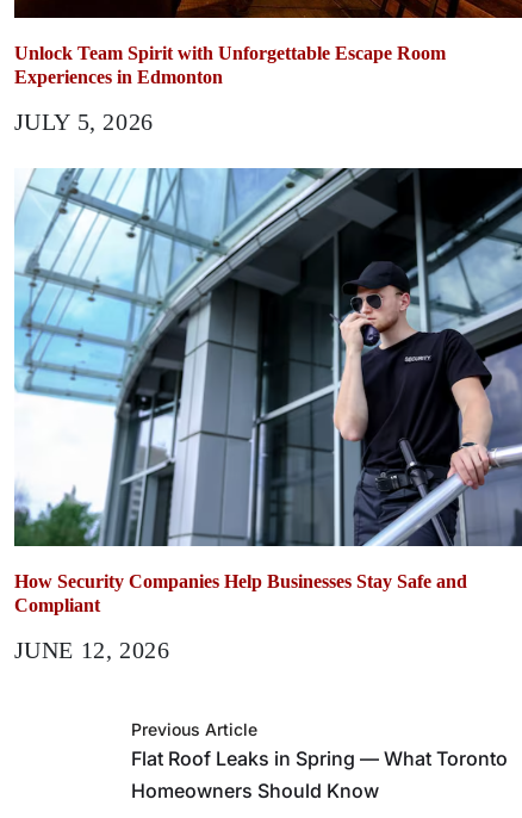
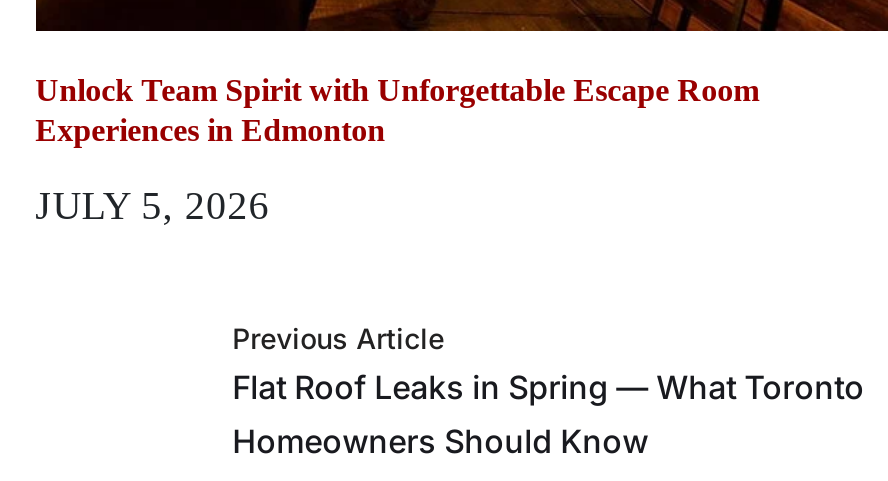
[13,167,518,663] [image] | How Security Companies Help Businesses Stay Safe and | Compliant | JUNE 12, 2026 -> none

